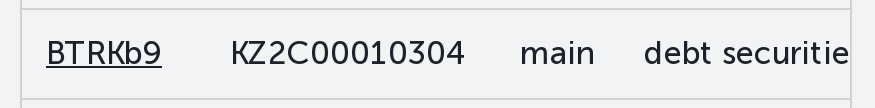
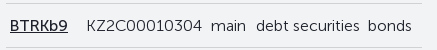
[230,34,864,72] KZ2C00010304 | main | debt securities -> [86,16,412,35] KZ2C00010304 main debt securities bonds

